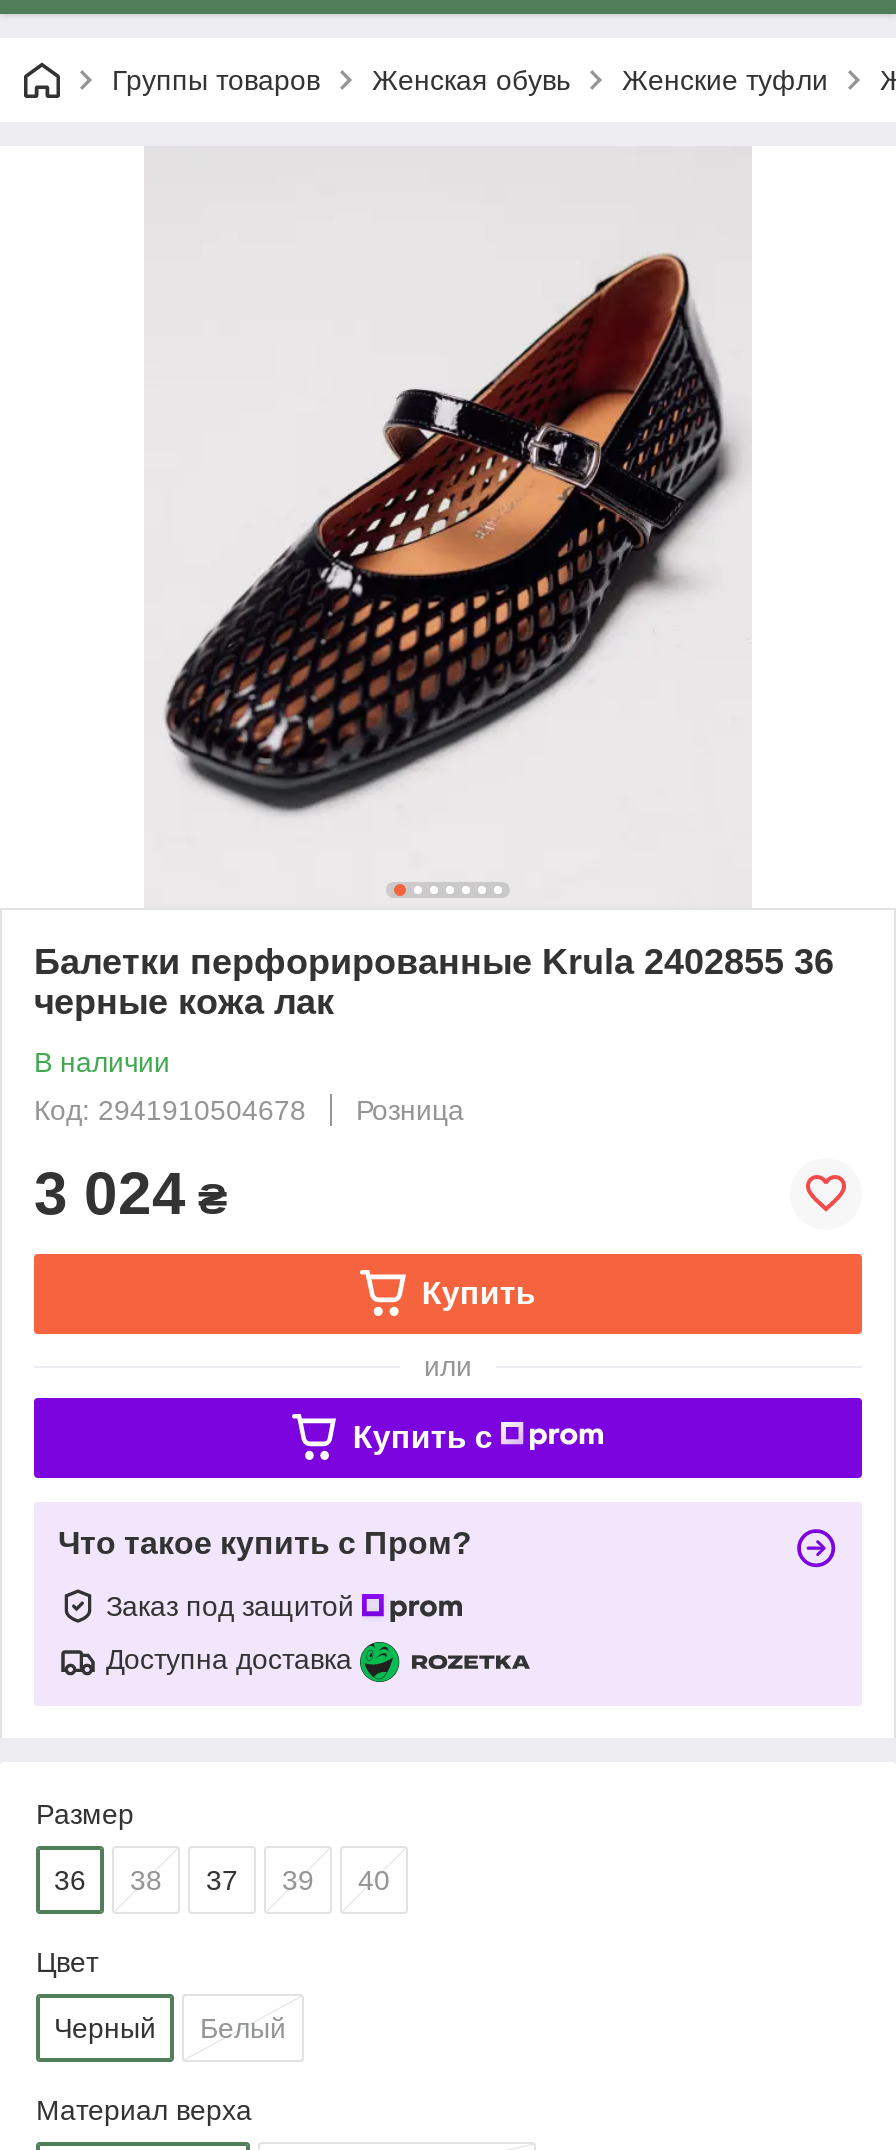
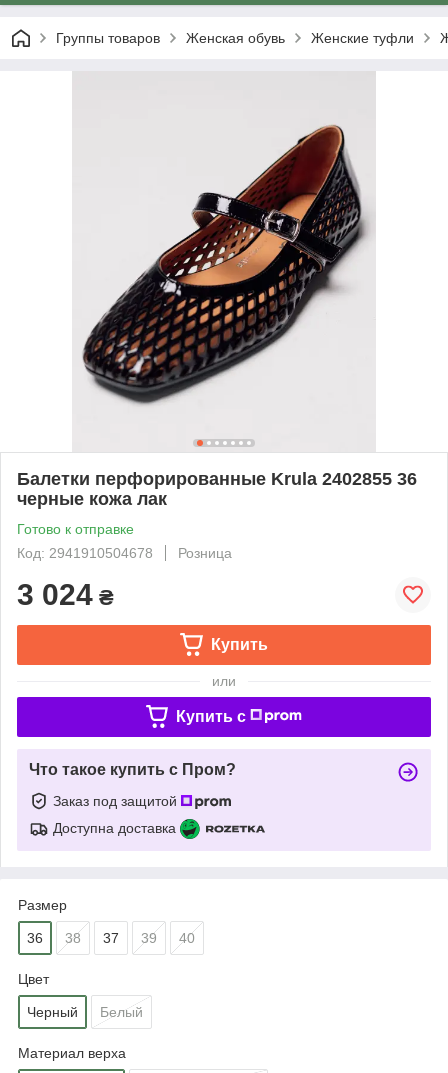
[34,1046,170,1078] В наличии -> [17,521,134,537] Готово к отправке

